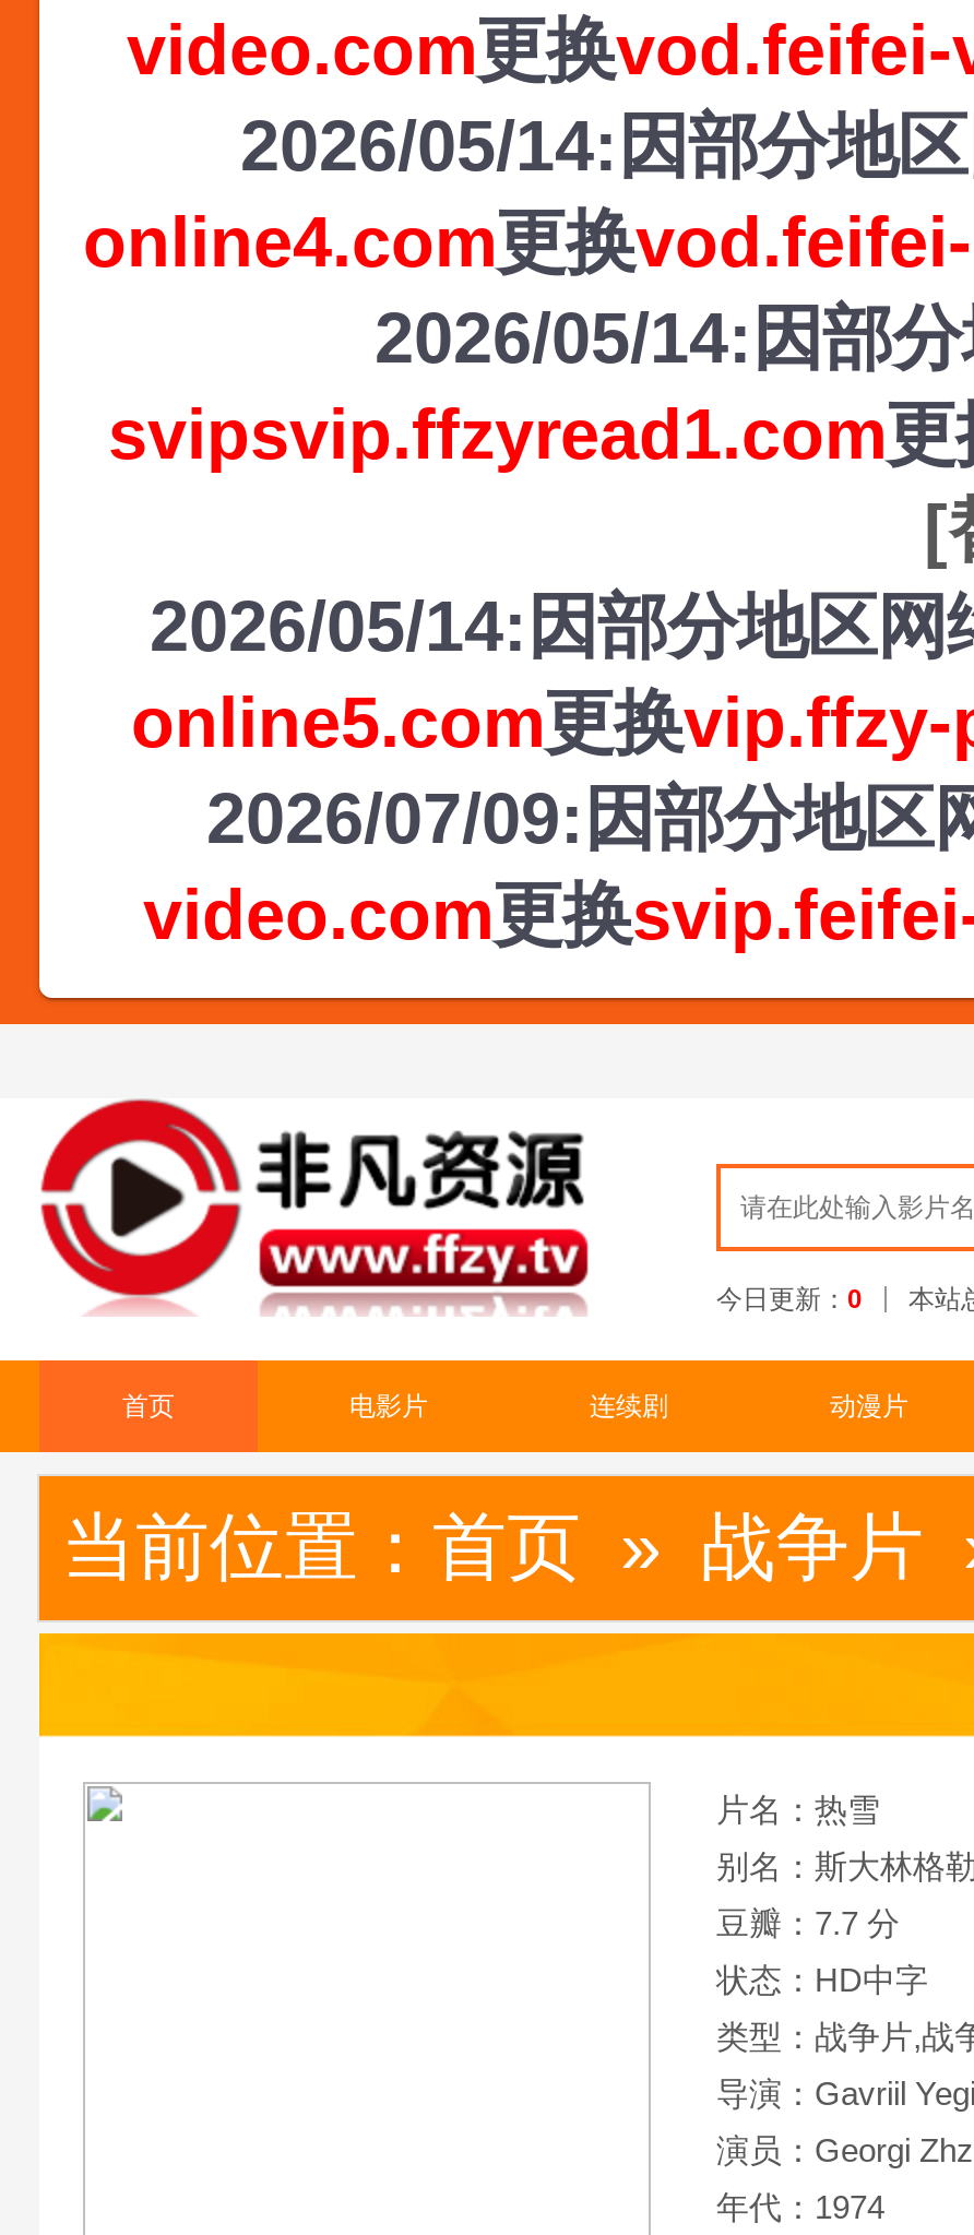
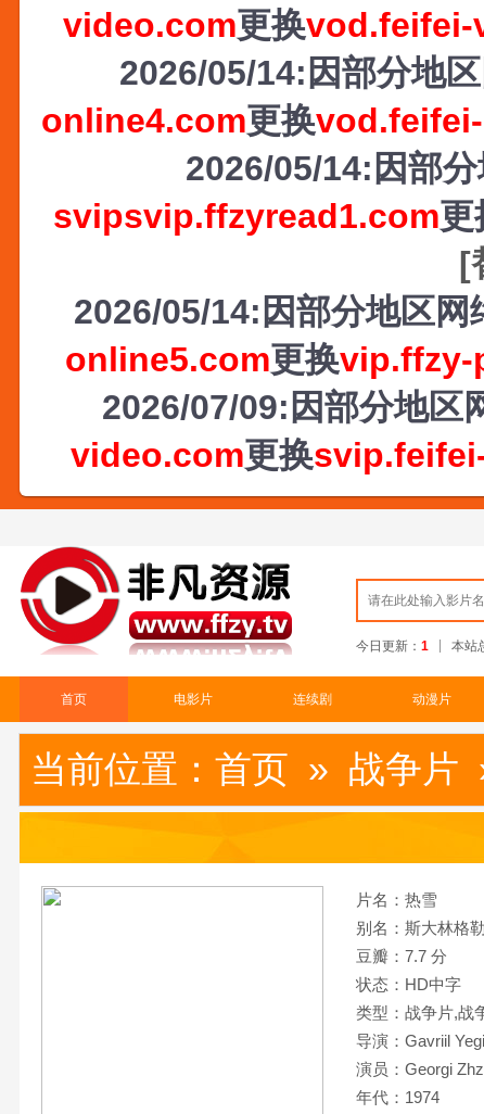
[716,1284,863,1315] 今日更新：0 -> [356,638,429,654] 今日更新：1

